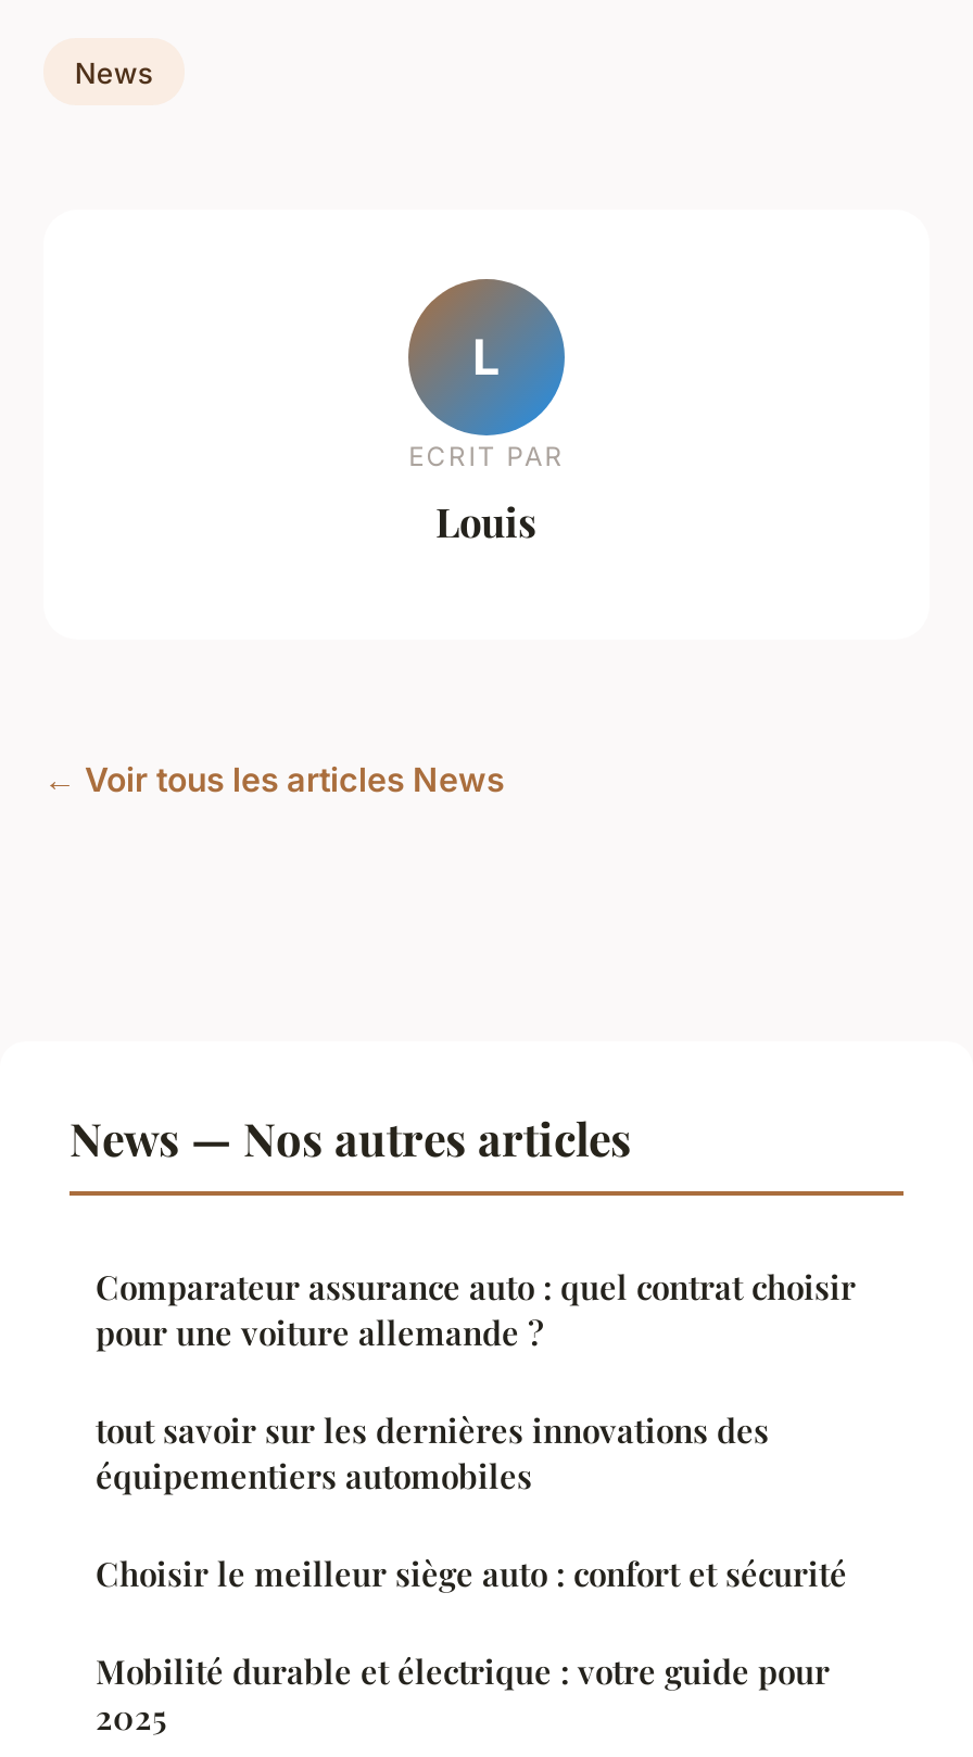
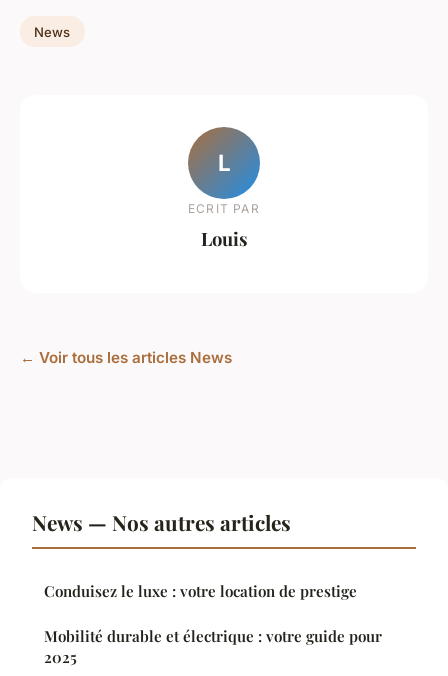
[96,1264,856,1595] Comparateur assurance auto : quel contrat choisir | pour une voiture allemande ? | tout savoir sur les dernières innovations des | équipementiers automobiles | Choisir le meilleur siège auto : confort et sécurité -> [44,581,357,601] Conduisez le luxe : votre location de prestige

